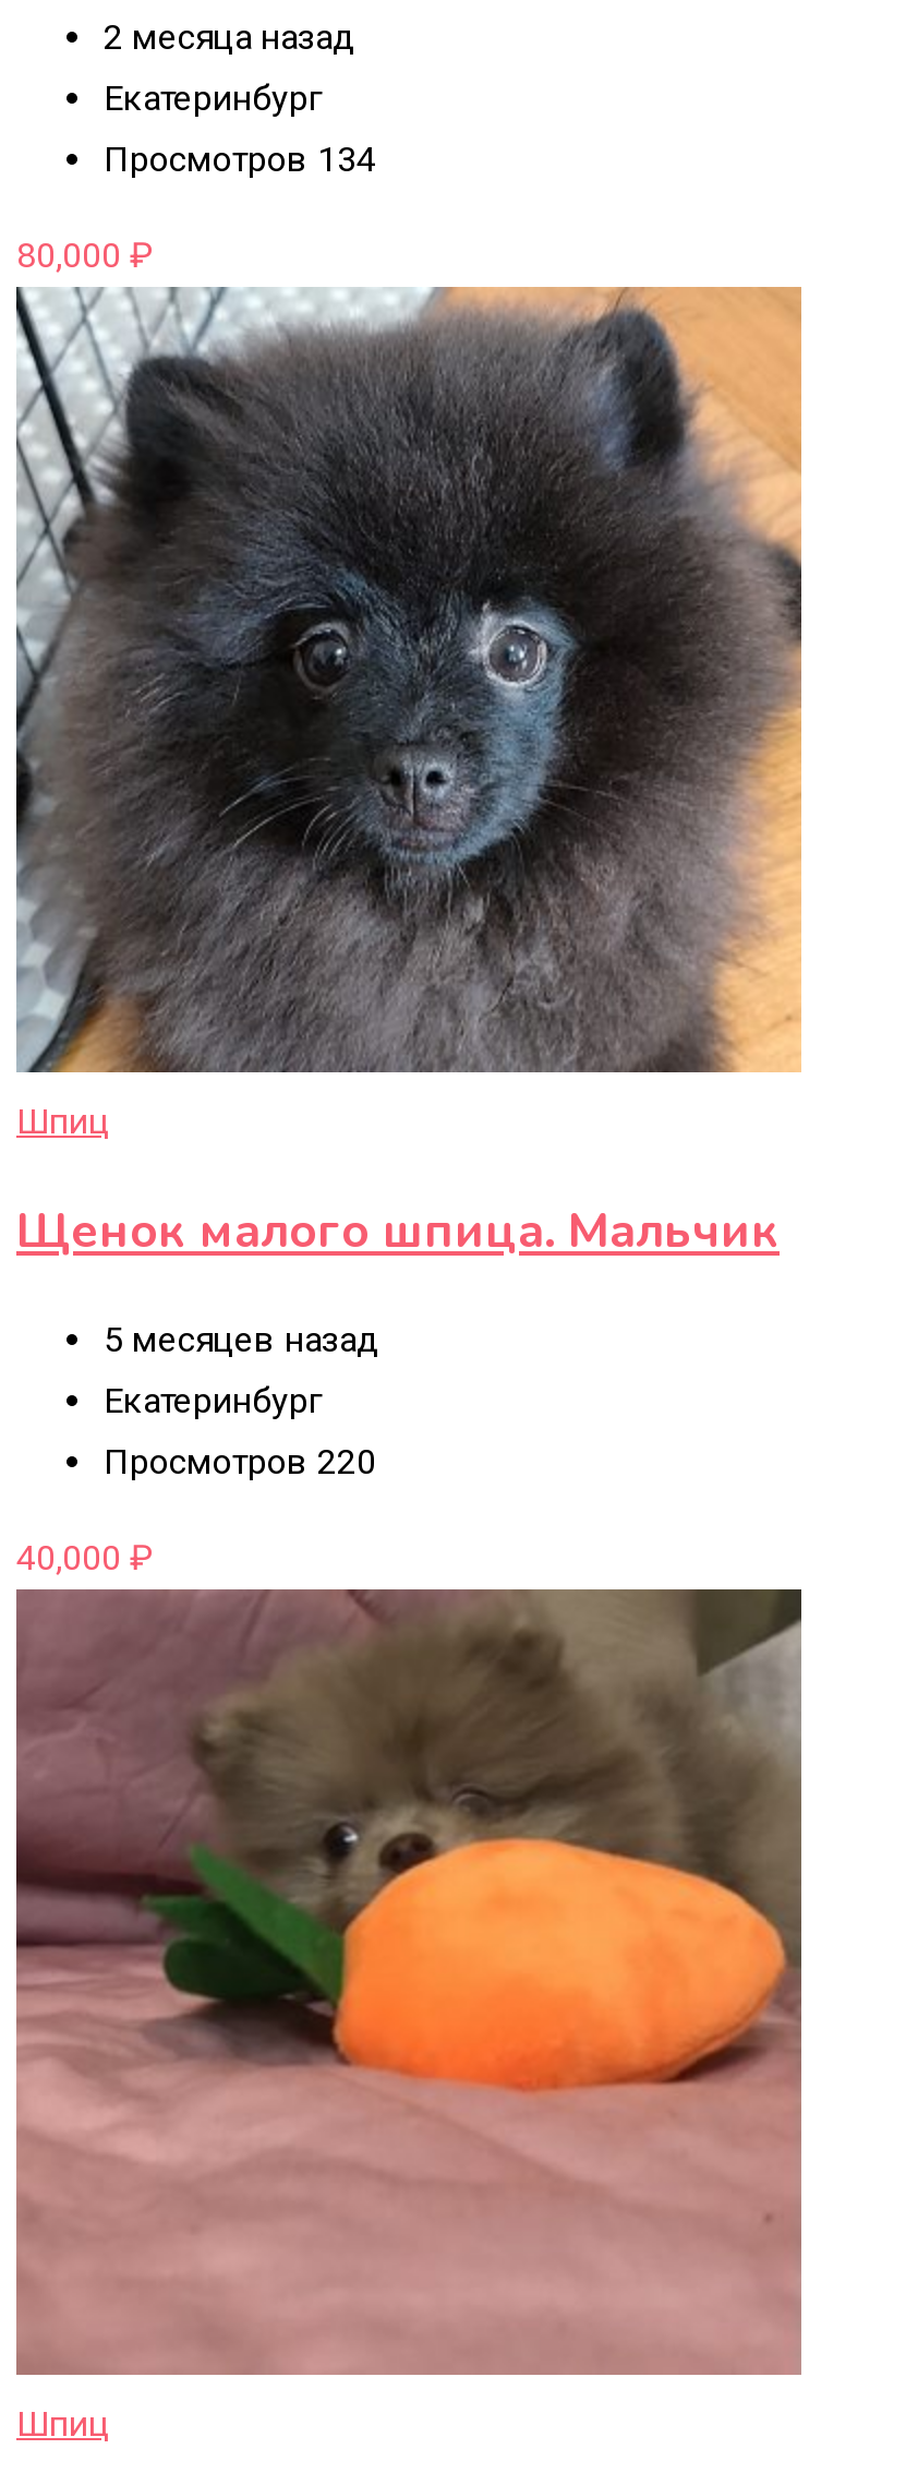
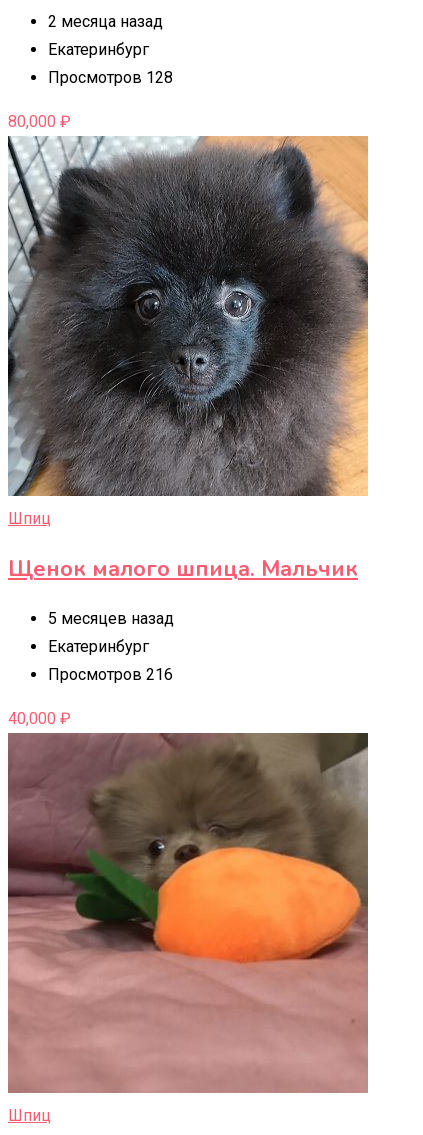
[104,137,376,179] Просмотров 134 -> [48,67,173,86] Просмотров 128
[104,1440,376,1481] Просмотров 220 -> [48,664,173,683] Просмотров 216

